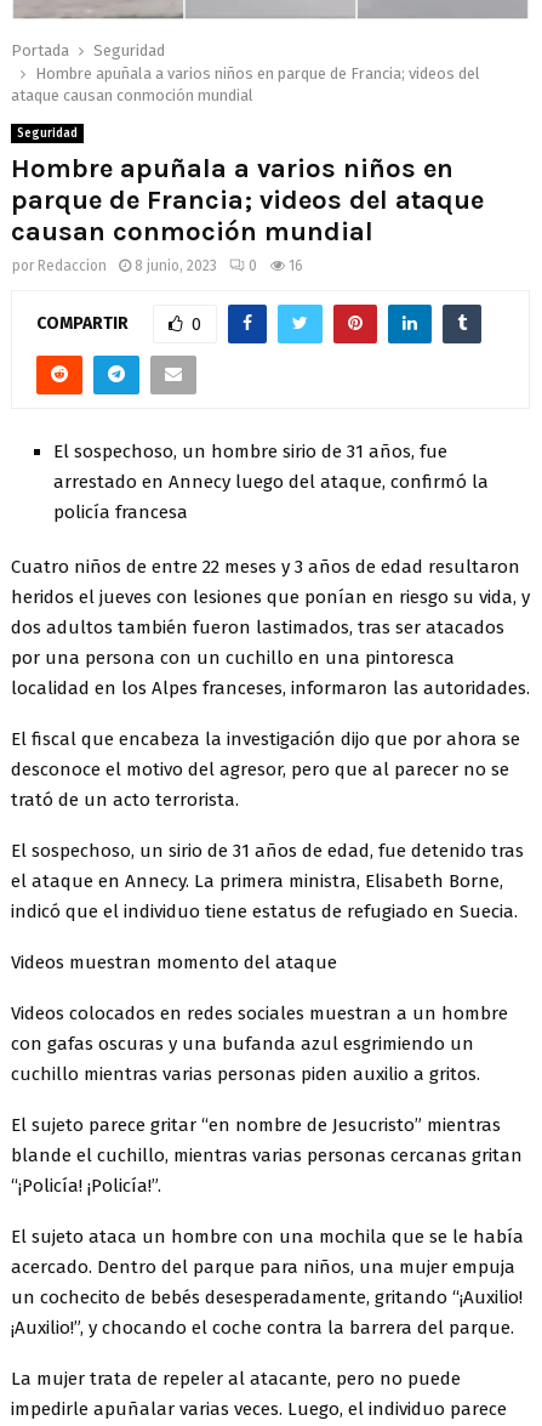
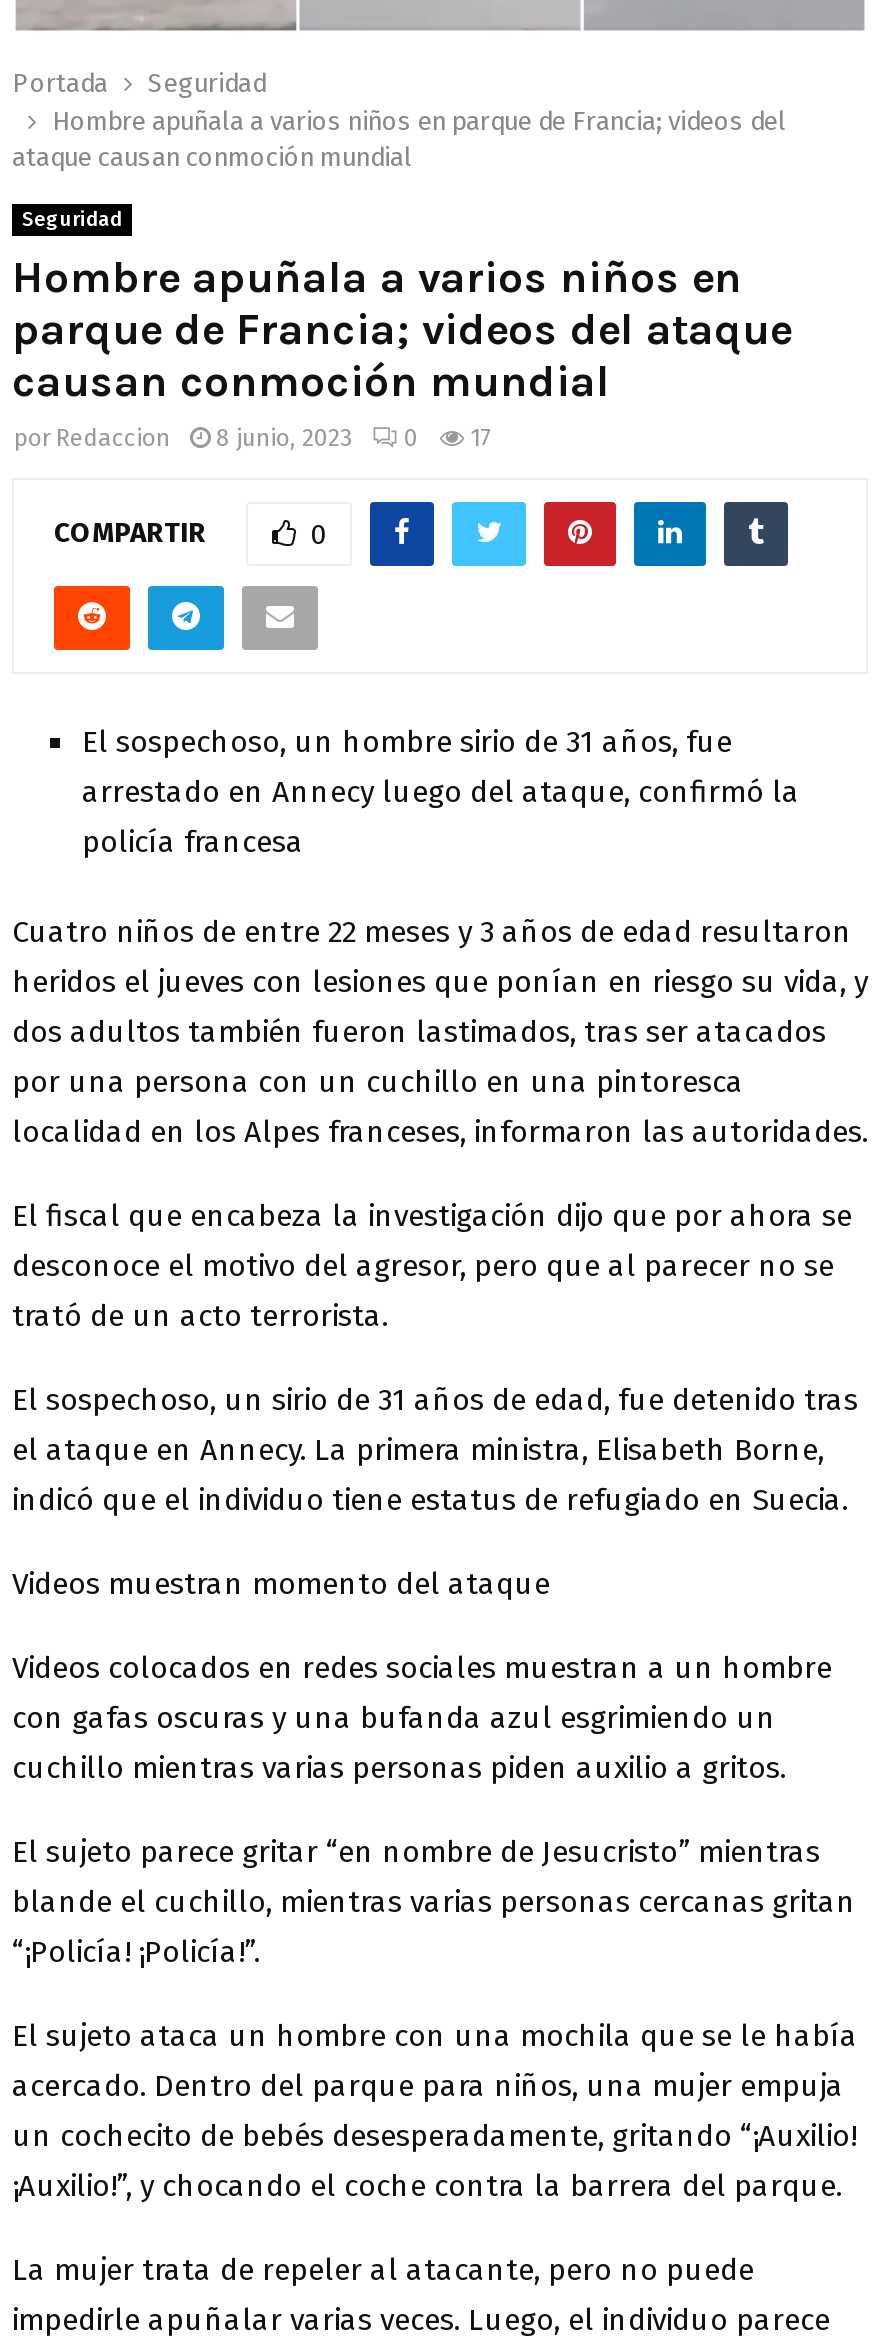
[12,257,303,274] por Redaccion 8 junio, 2023 0 16 -> [14,424,490,452] por Redaccion 8 junio, 2023 0 17

